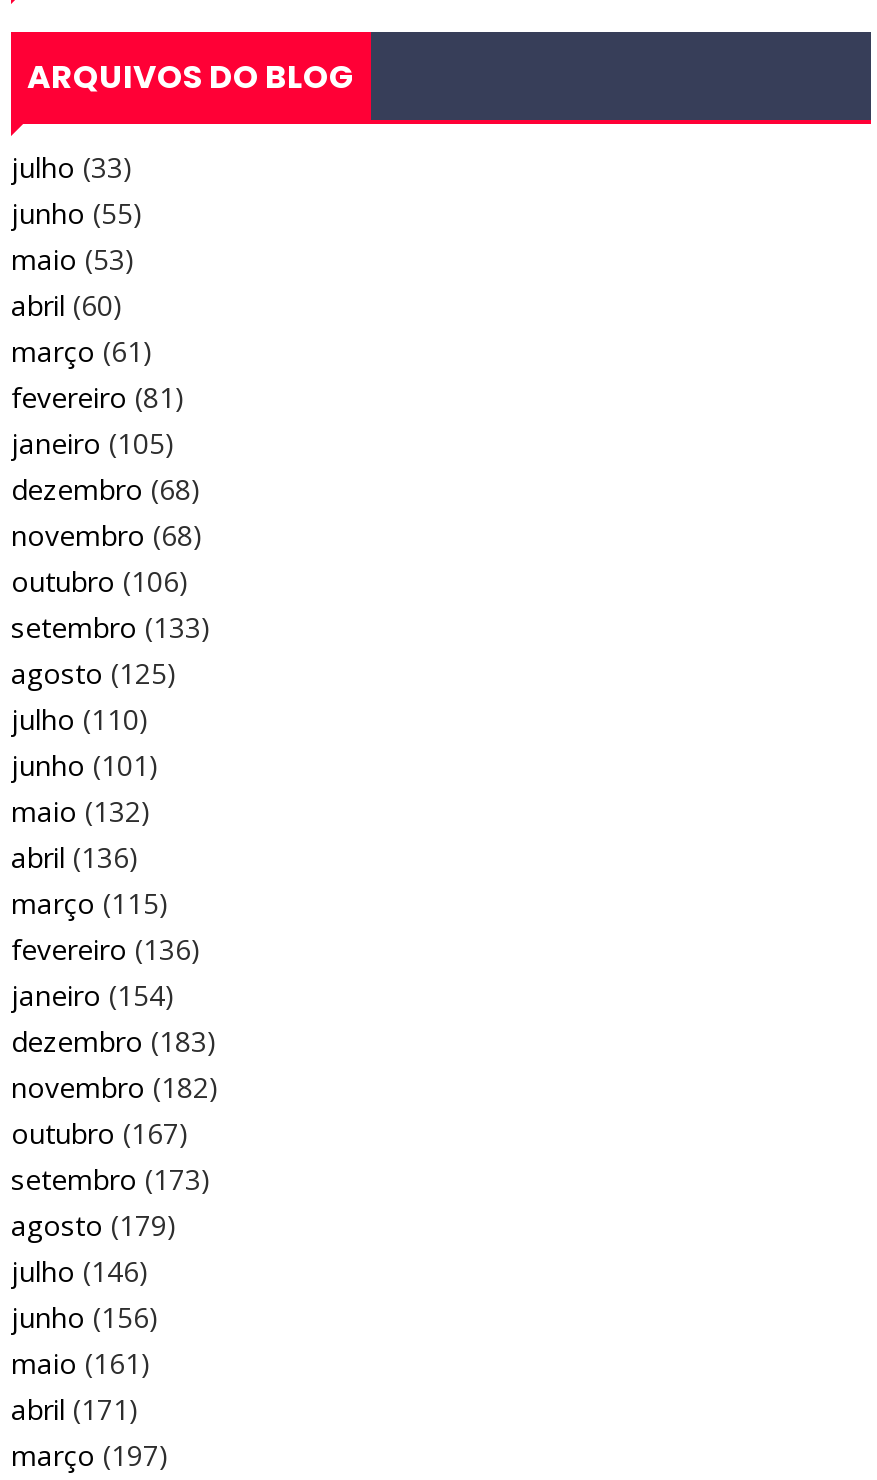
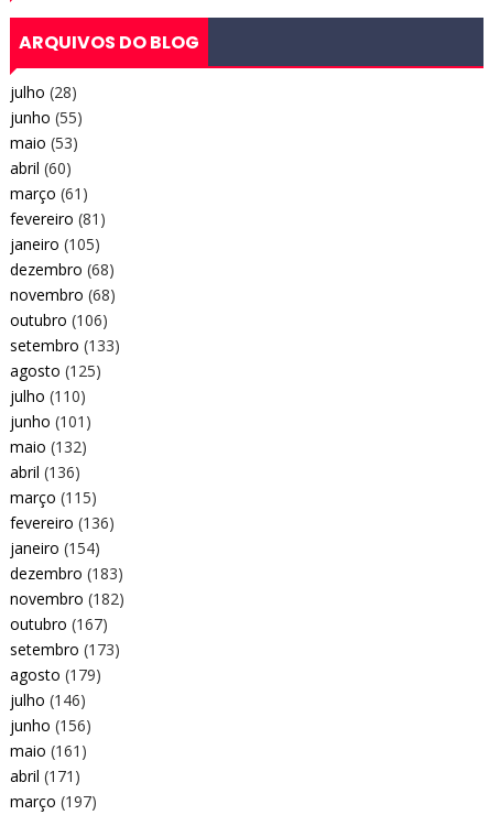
[11,147,133,185] julho (33) -> [10,81,77,102] julho (28)

